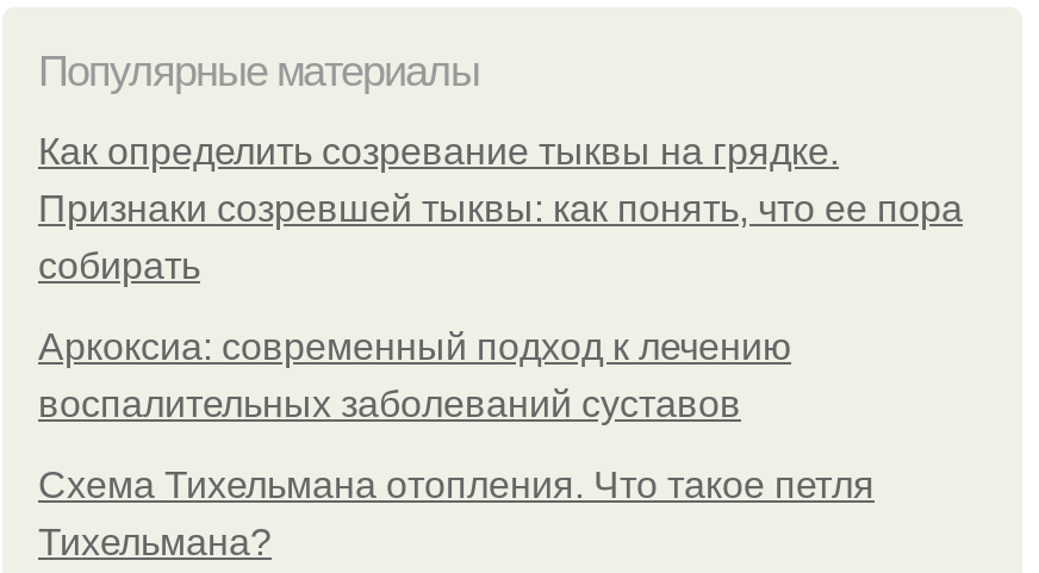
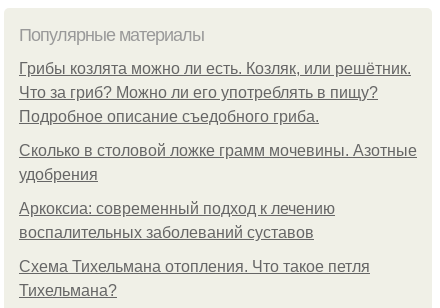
[38,130,963,285] Как определить созревание тыквы на грядке. | Признаки созревшей тыквы: как понять, что ее пора | собирать -> [19,60,417,183] Грибы козлята можно ли есть. Козляк, или решётник. | Что за гриб? Можно ли его употреблять в пищу? | Подробное описание съедобного гриба. | Сколько в столовой ложке грамм мочевины. Азотные | удобрения

